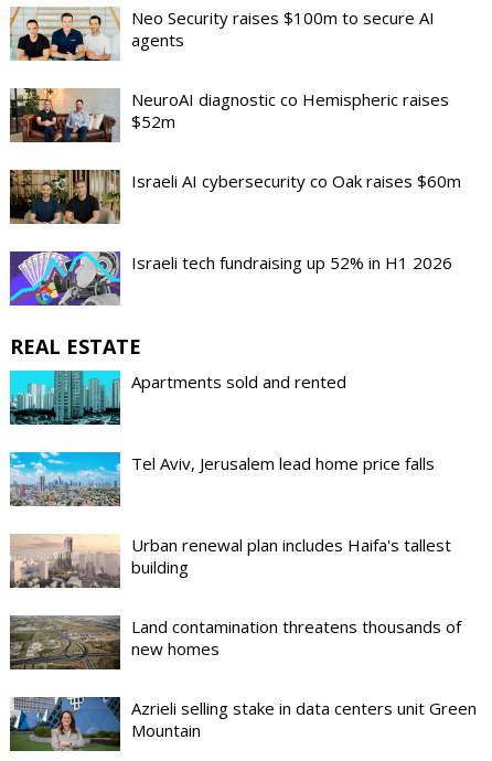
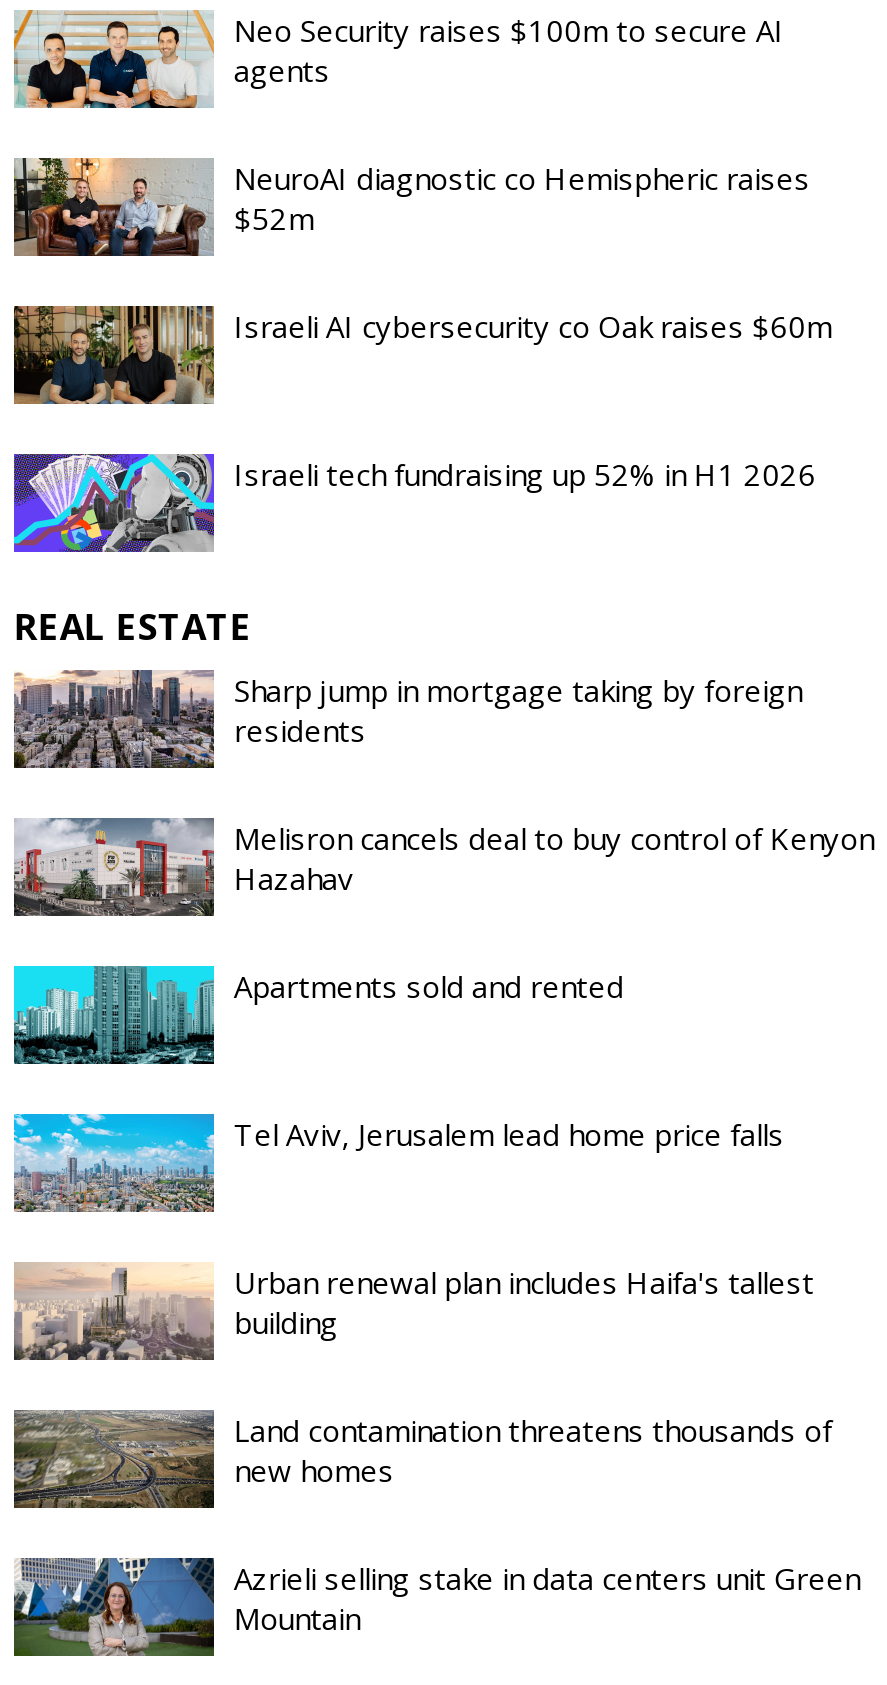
none -> [12,668,874,898] [image] | Sharp jump in mortgage taking by foreign | residents | Melisron cancels deal to buy control of Kenyon | Hazahav
none -> [14,816,212,918] [image]

